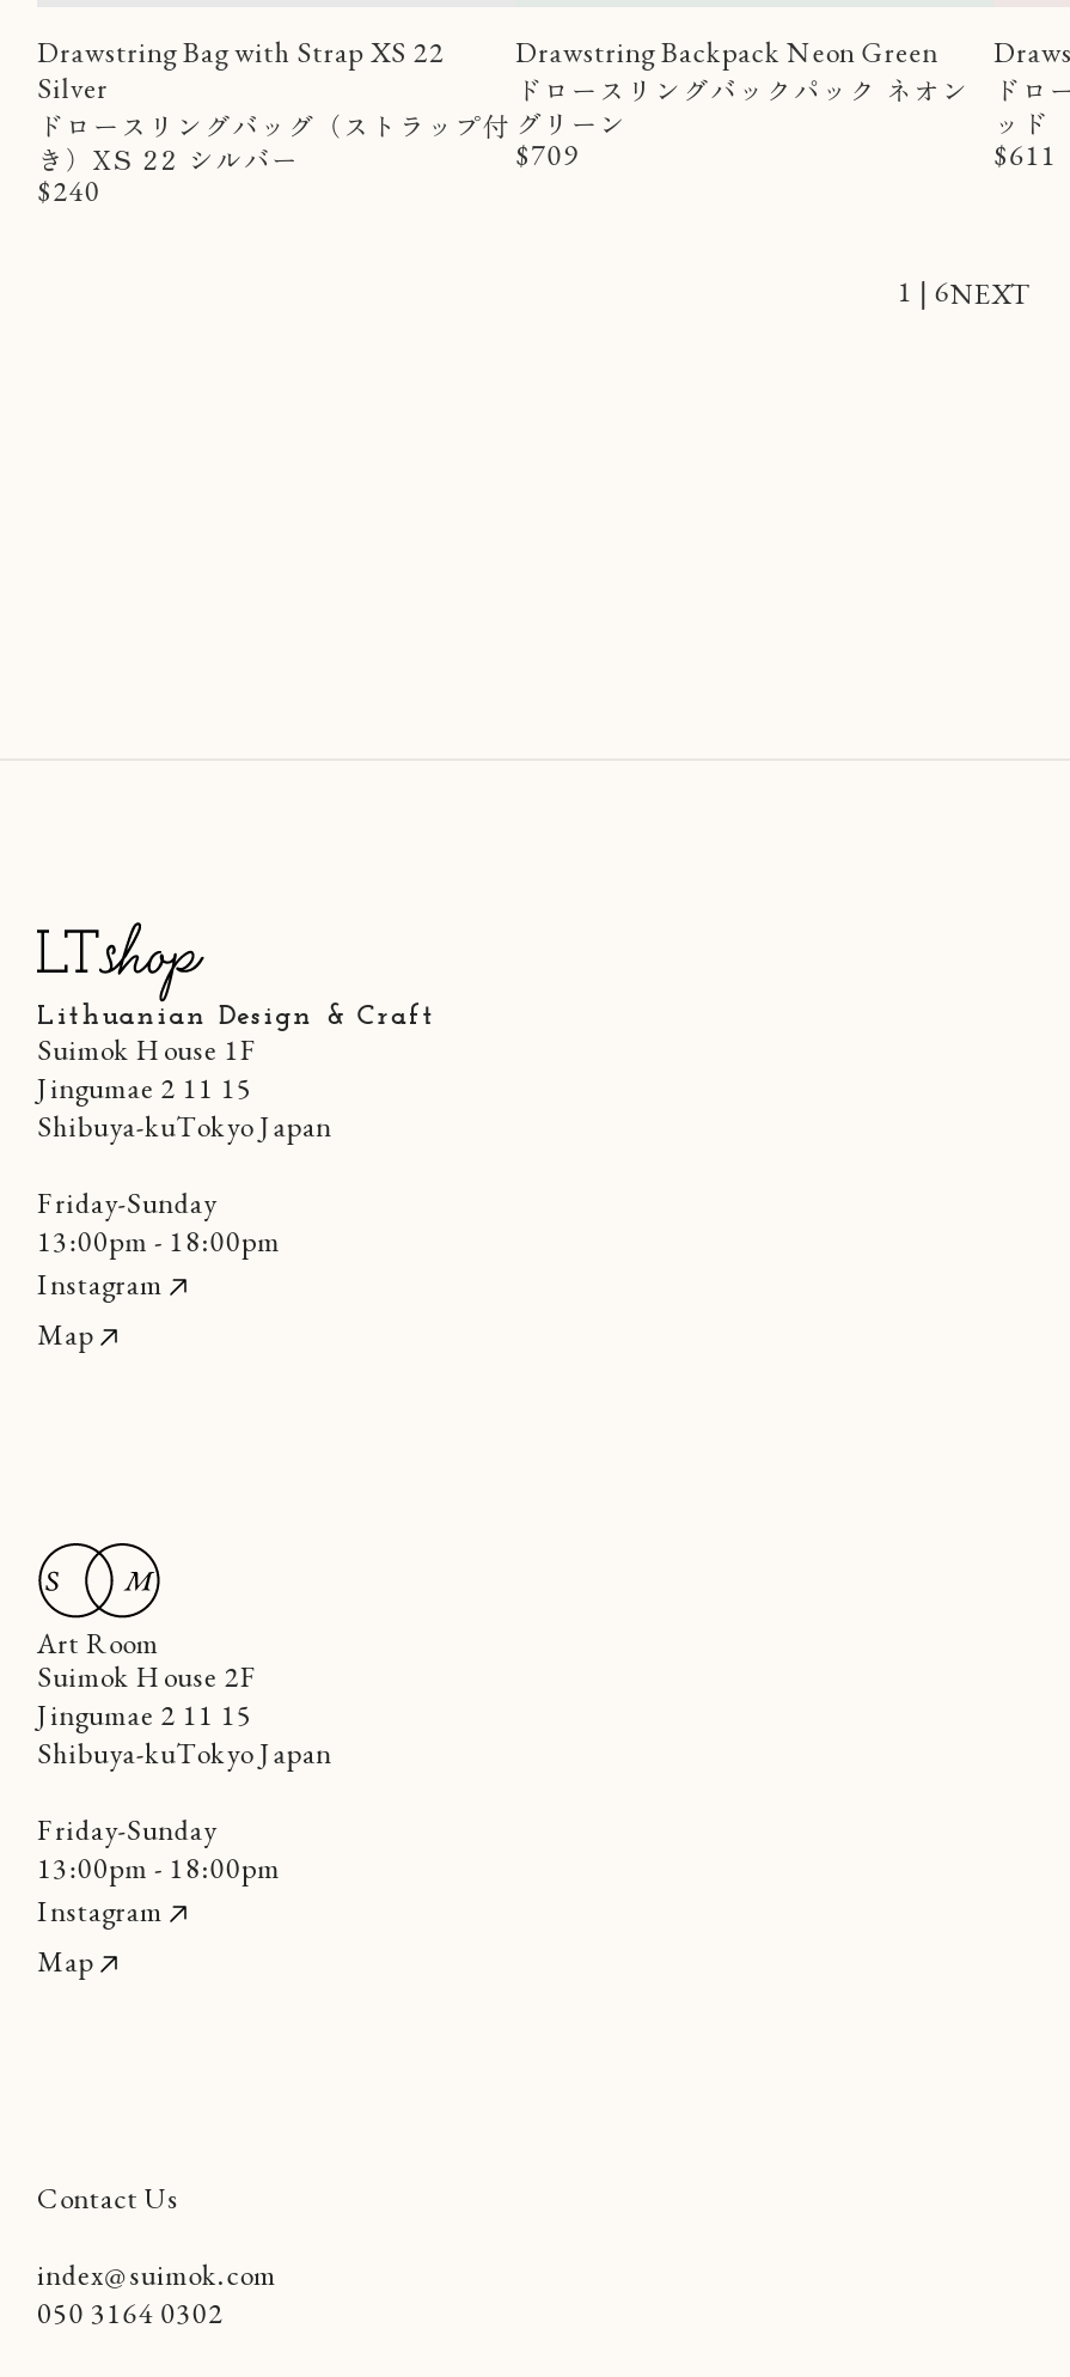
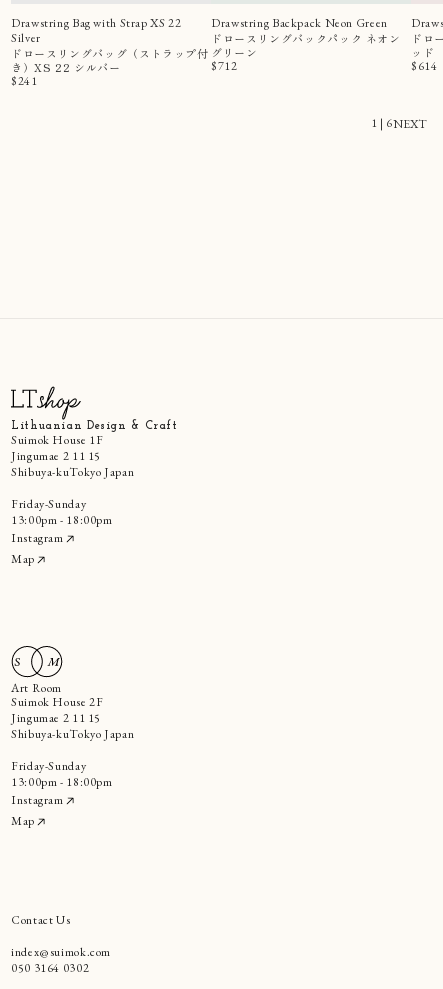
[515,136,579,175] $709 -> [211,58,237,74] $712
[993,136,1057,175] $611 -> [411,58,437,74] $614
[37,172,100,211] $240 -> [11,73,37,89] $241

